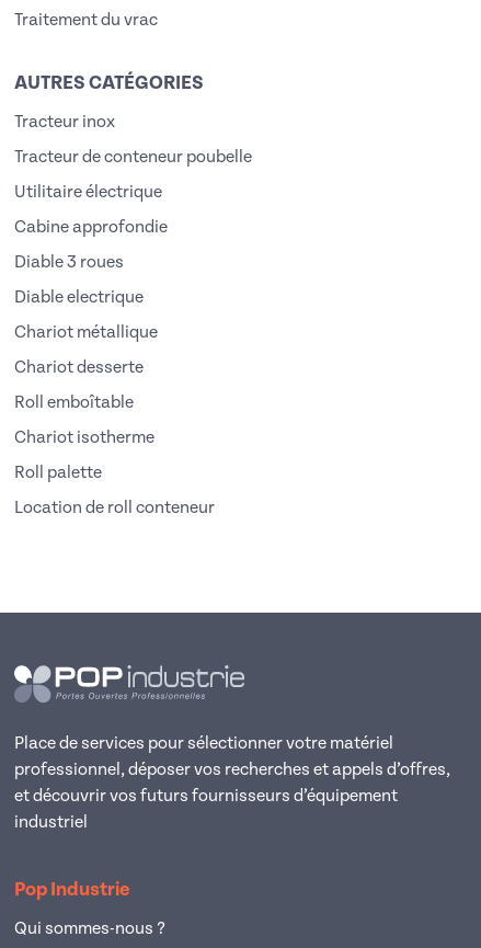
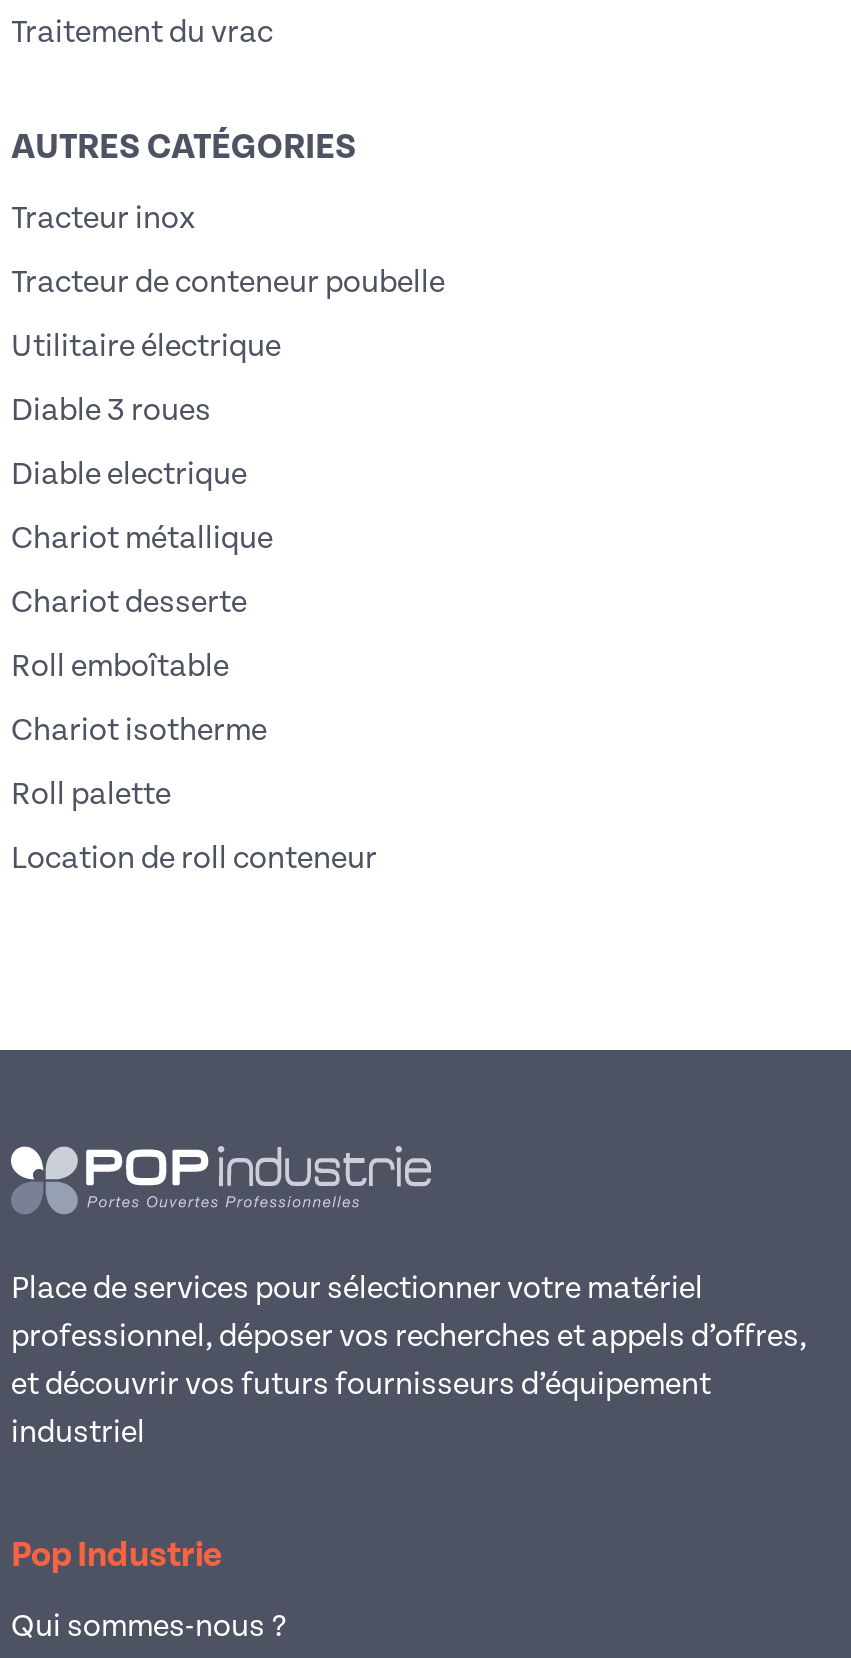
[14,217,168,237] Cabine approfondie -> none

